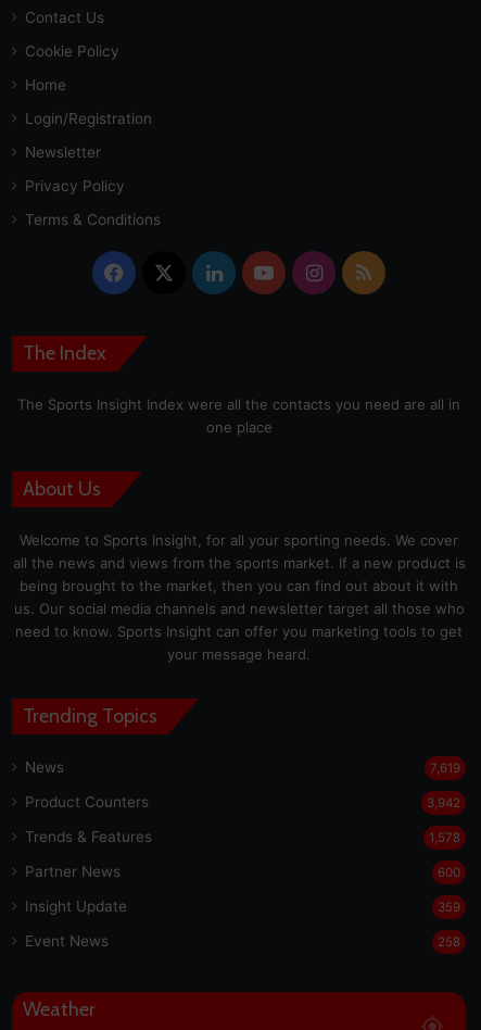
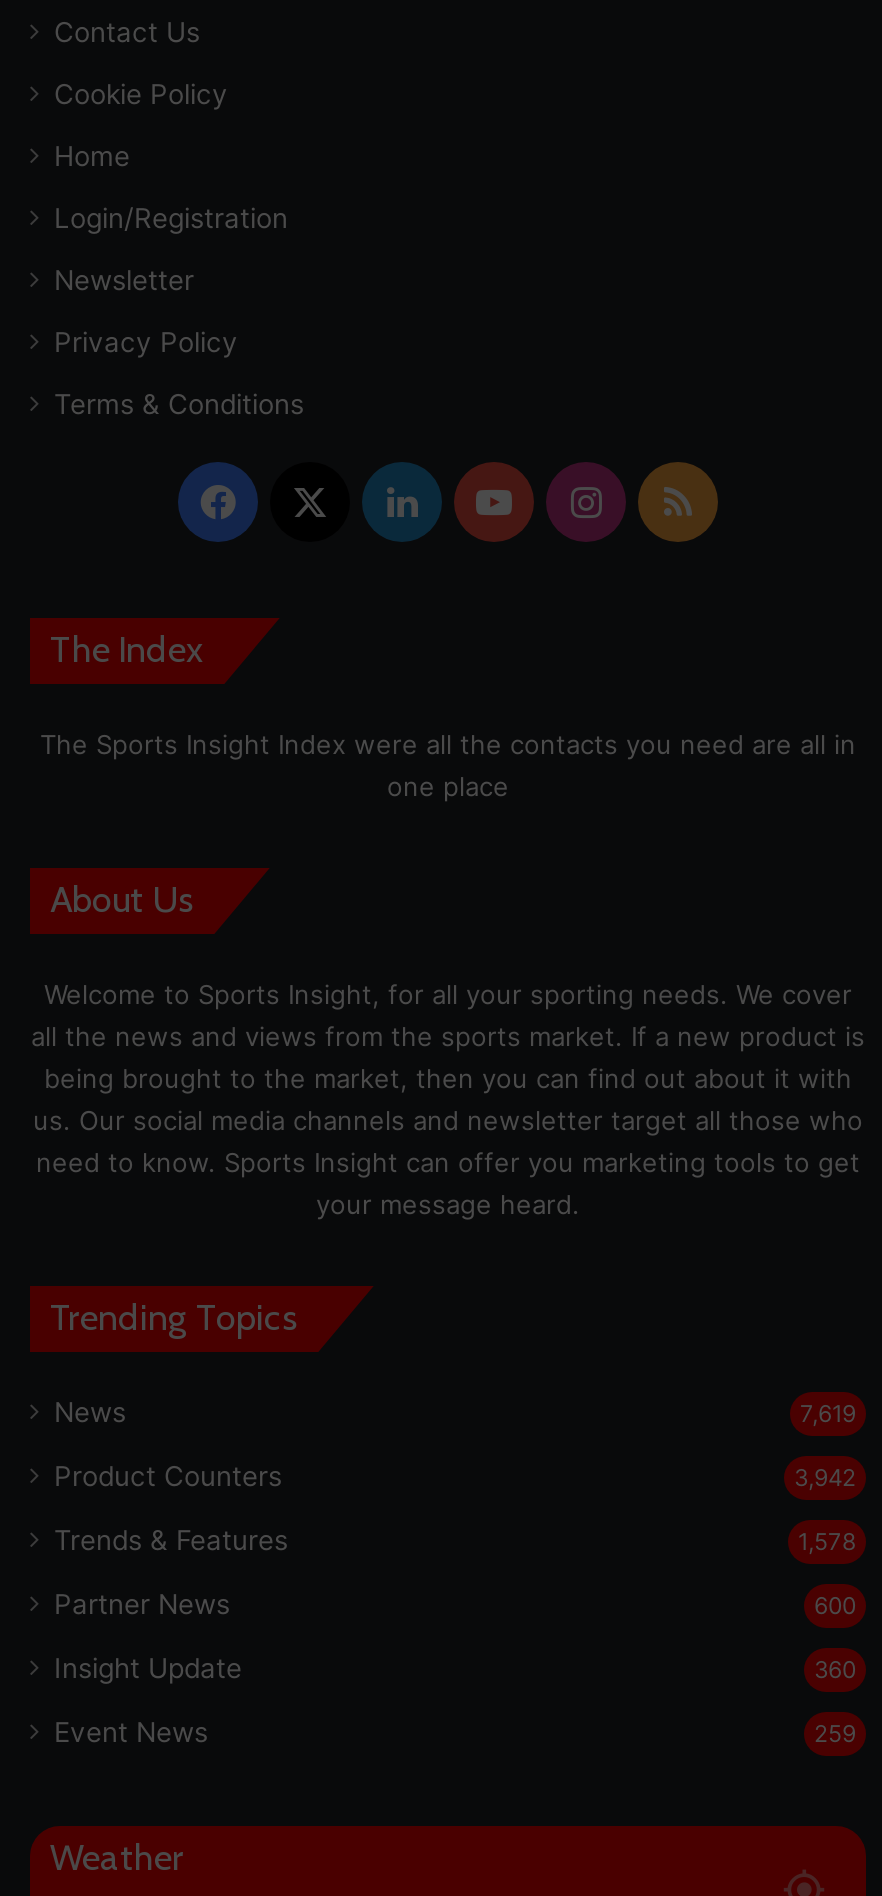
[438,900,460,915] 359 -> [814,1656,856,1684] 360
[438,934,460,950] 258 -> [814,1720,856,1748] 259

